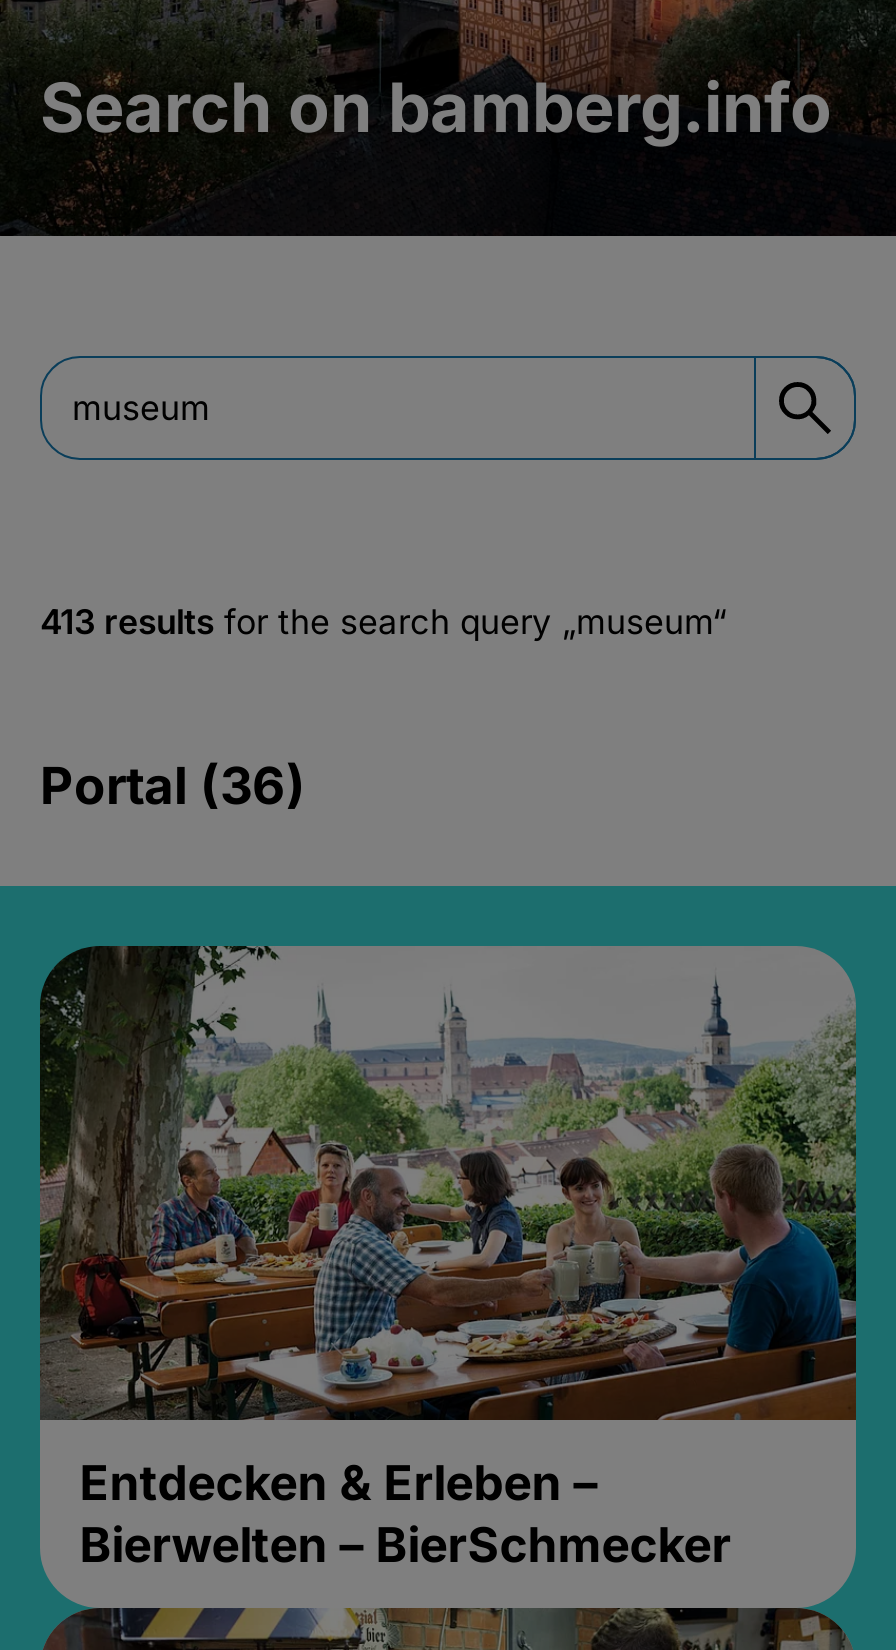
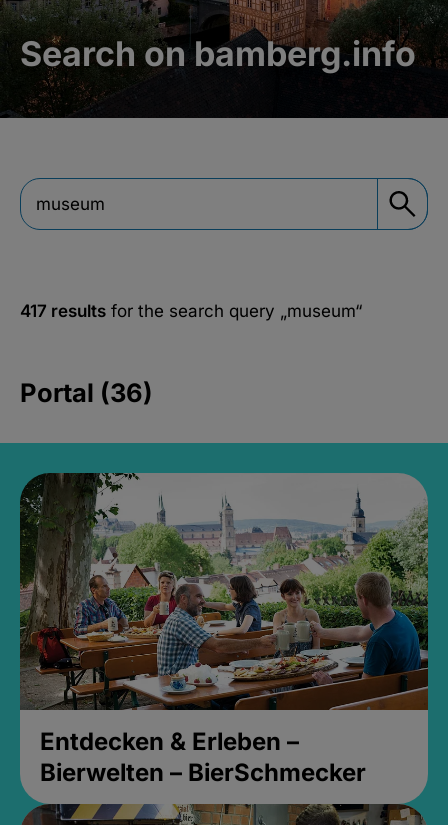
[40,601,726,641] 413 results for the search query „museum“ -> [20,300,362,320] 417 results for the search query „museum“

